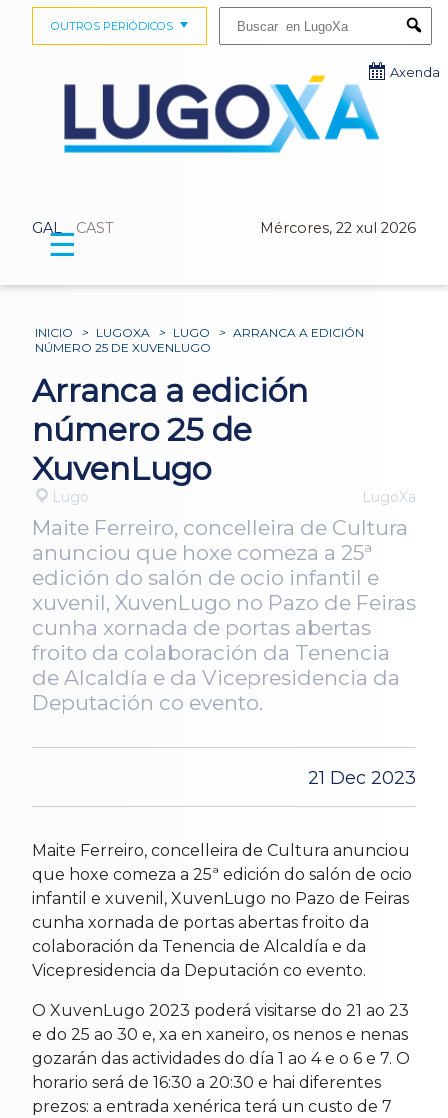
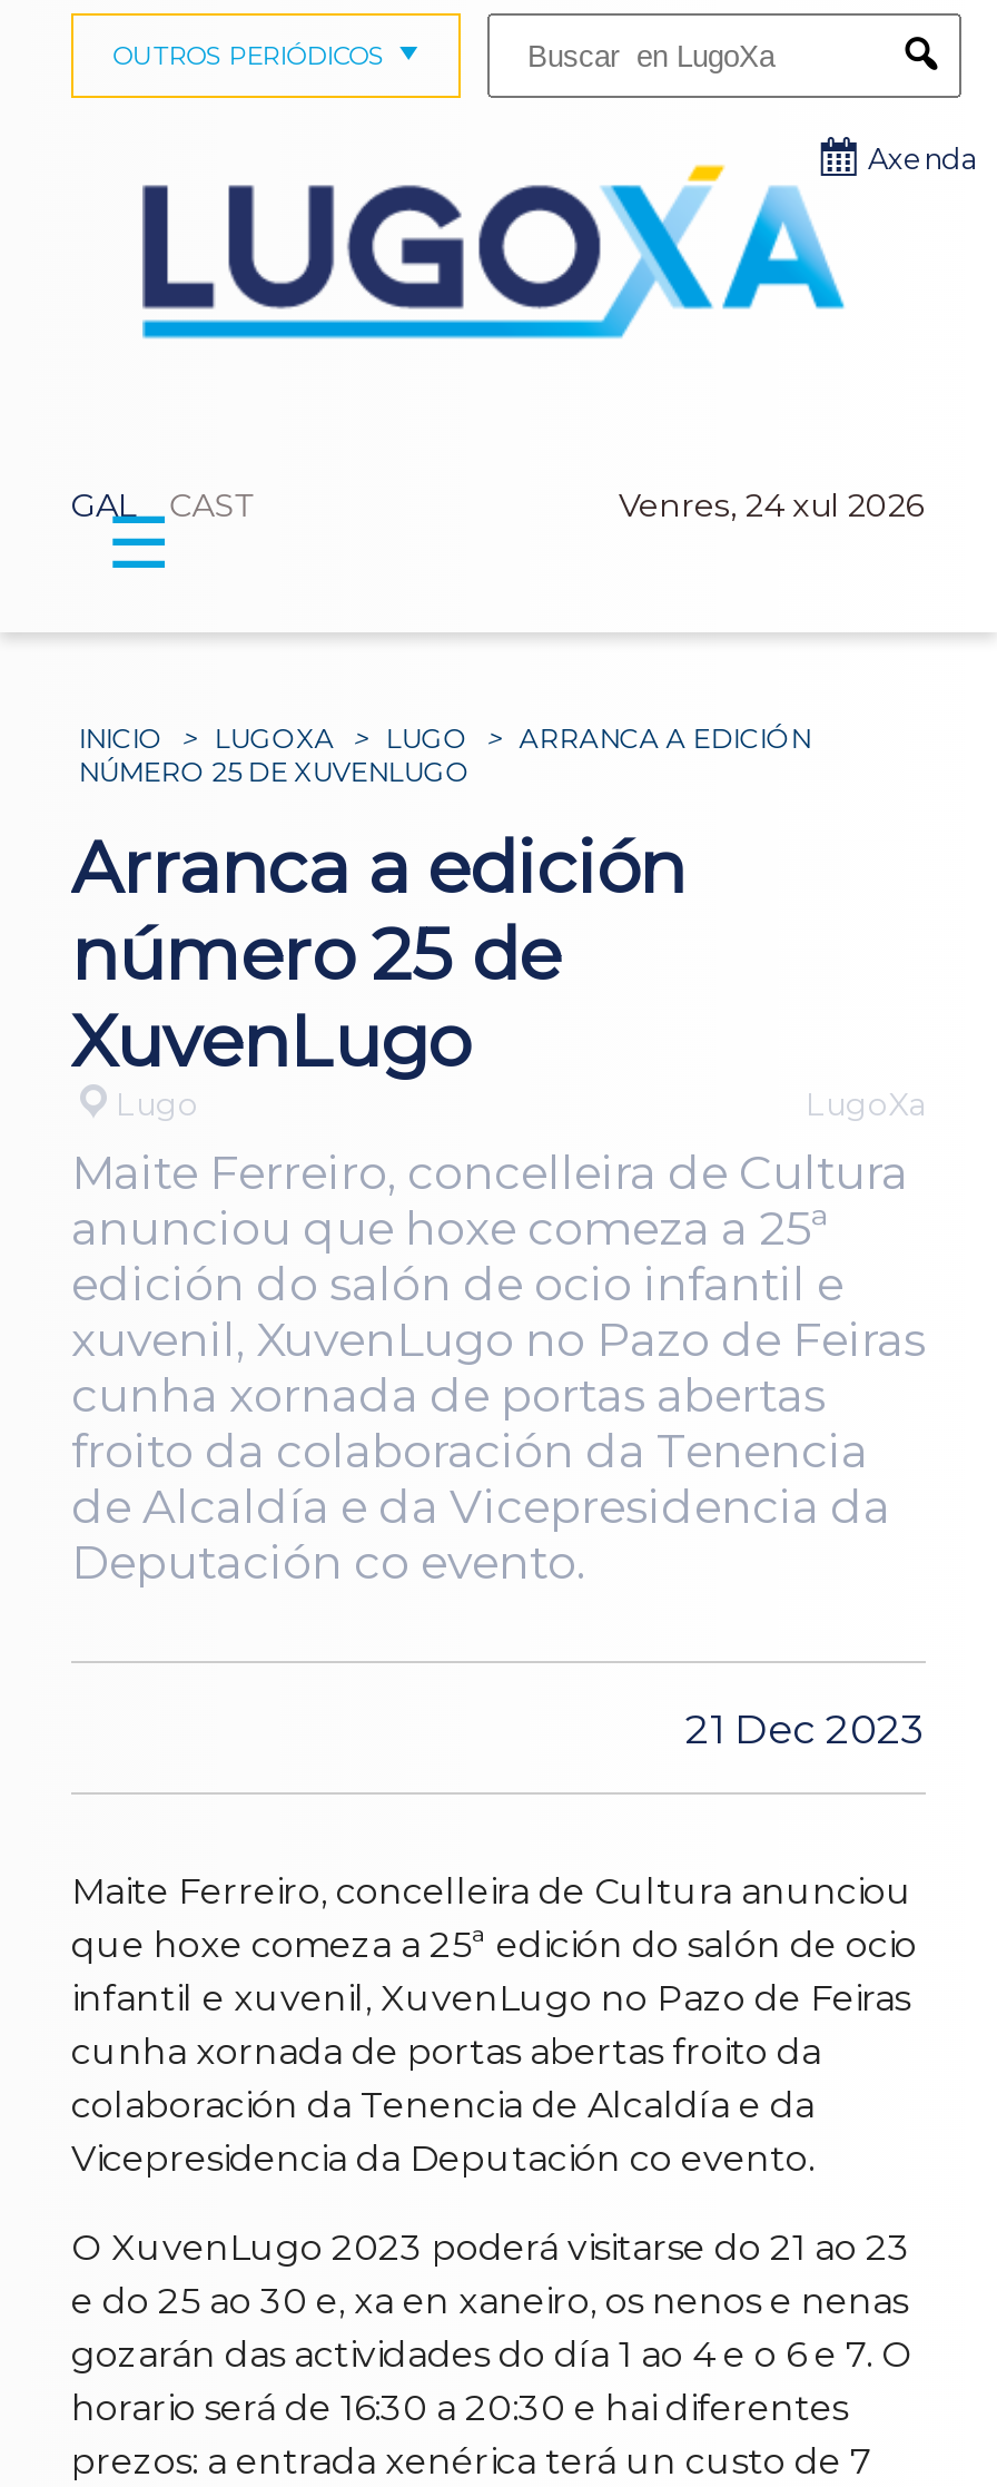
[260,219,416,237] Mércores, 22 xul 2026 -> [619,486,926,526] Venres, 24 xul 2026

